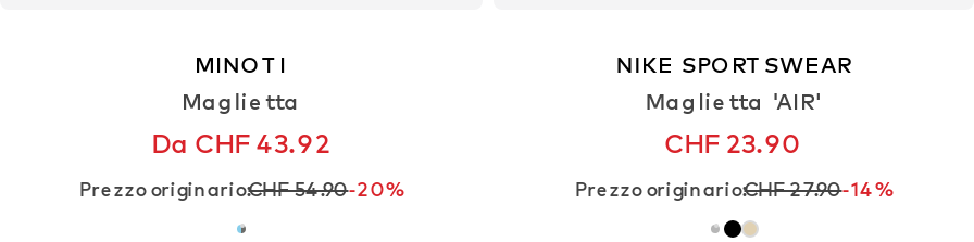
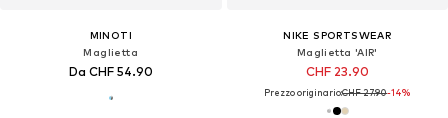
[79,128,403,201] Da CHF 43.92 | Prezzo originario:CHF 54.90-20% -> [69,64,153,79] Da CHF 54.90

